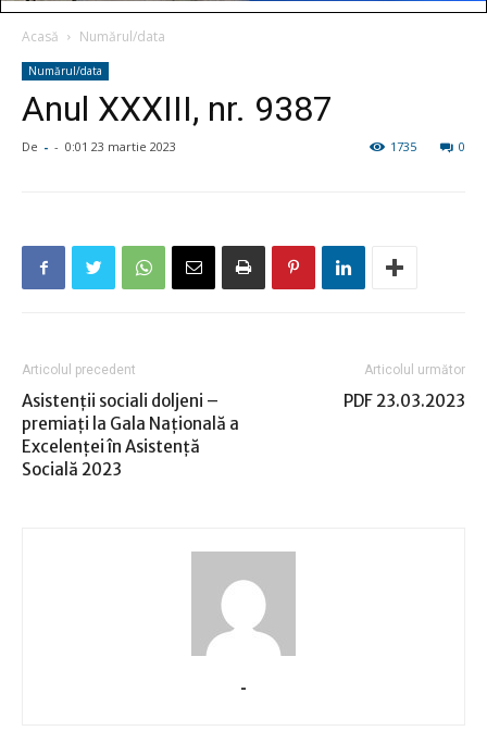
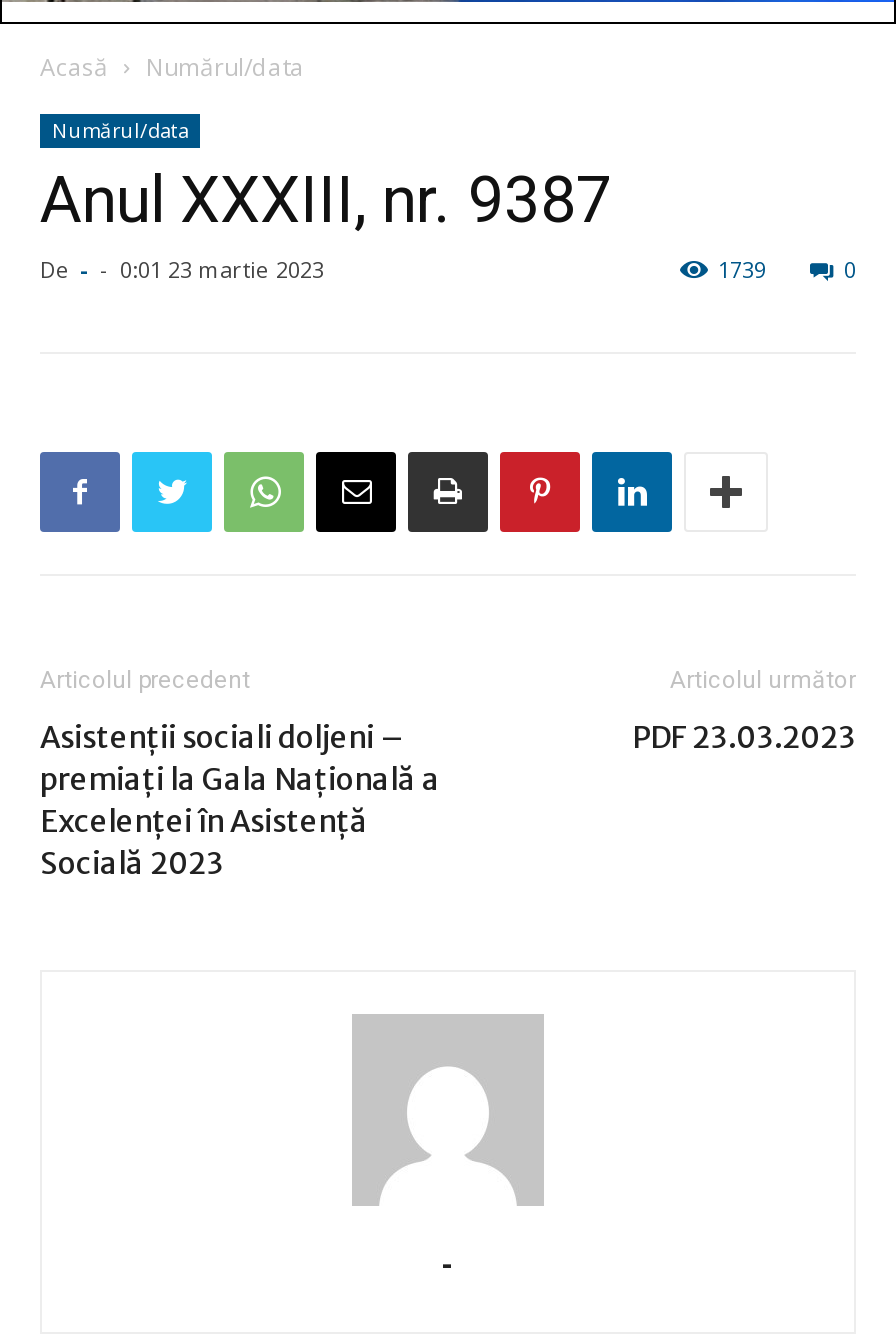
[390,138,416,154] 1735 -> [718,254,766,284] 1739

